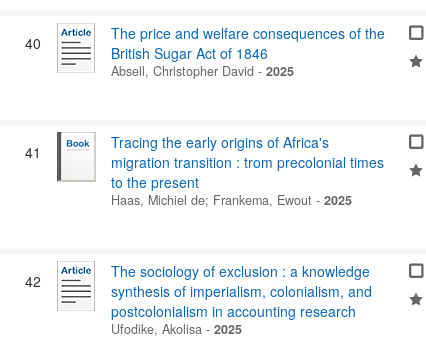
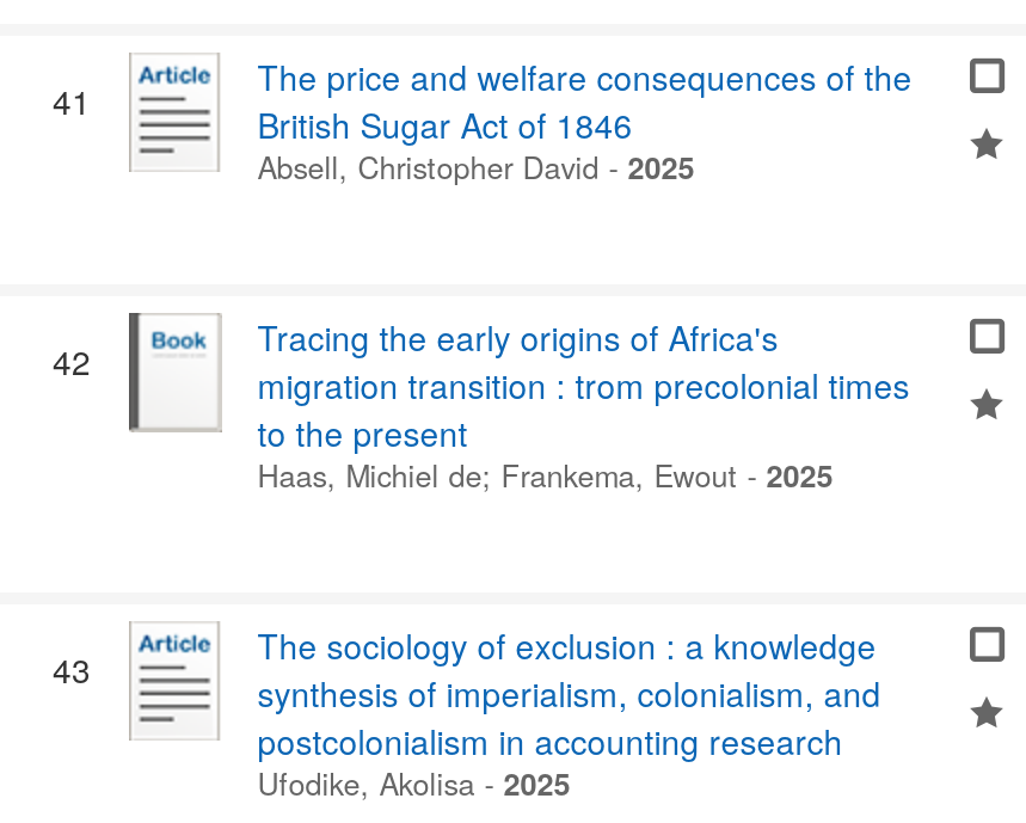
[25,33,41,53] 40 -> [53,75,91,123] 41
[25,142,41,162] 41 -> [53,336,91,384] 42
[25,271,41,291] 42 -> [53,644,91,692] 43

